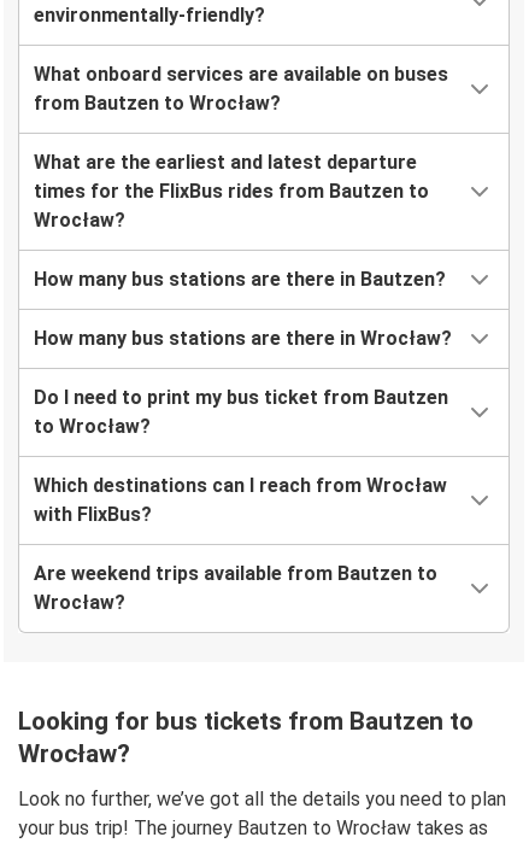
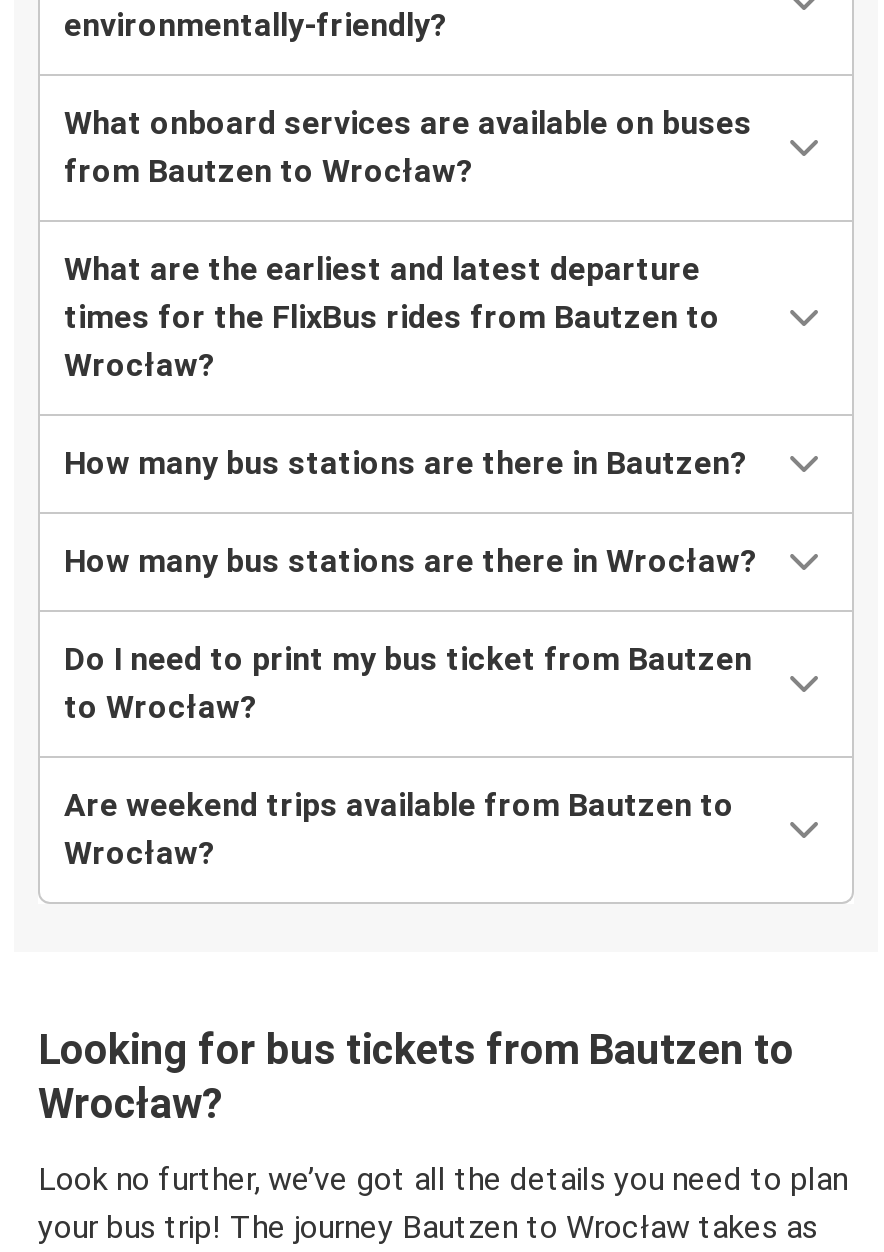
[34,474,447,526] Which destinations can I reach from Wrocław | with FlixBus? -> none

